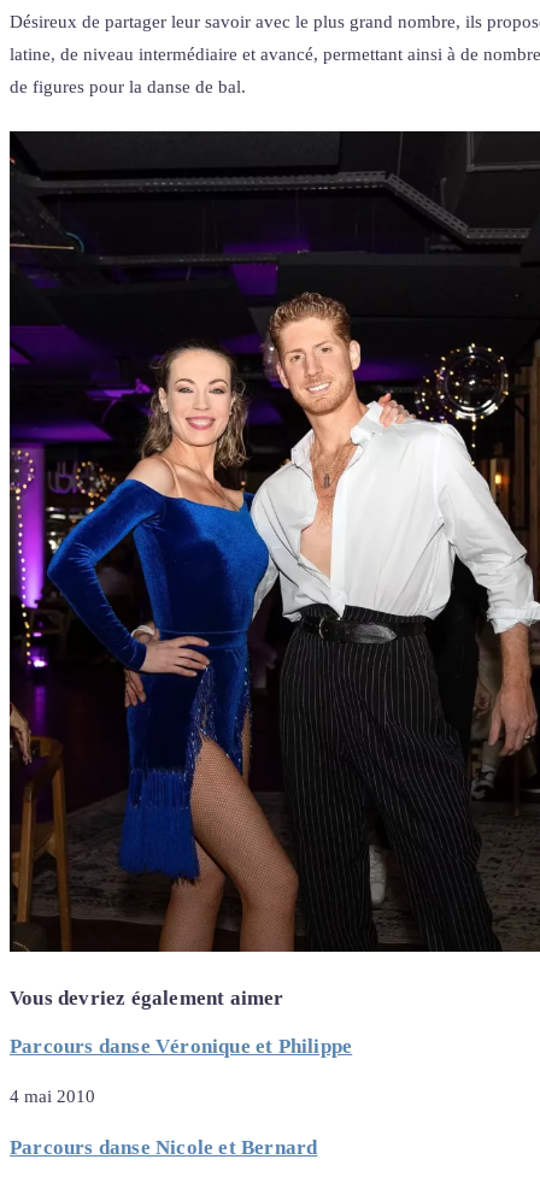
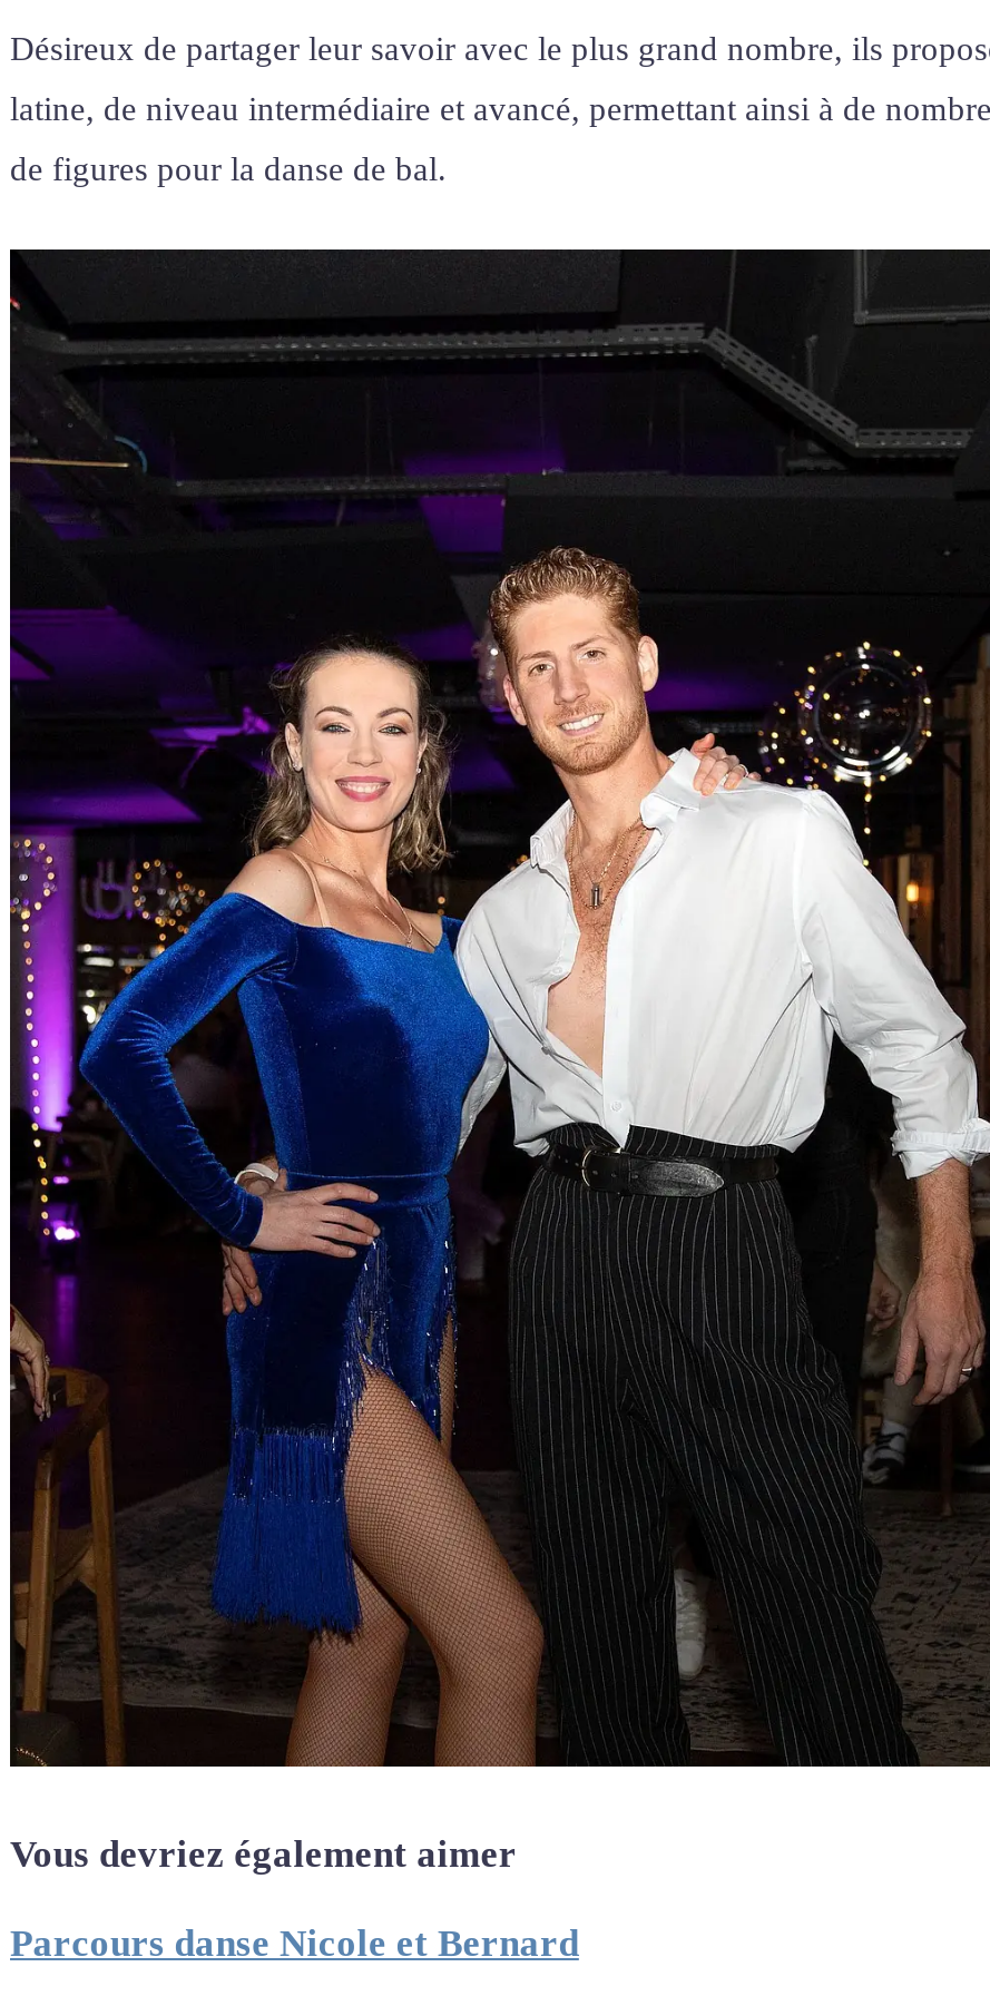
[10,1035,352,1107] Parcours danse Véronique et Philippe | 4 mai 2010 -> none

